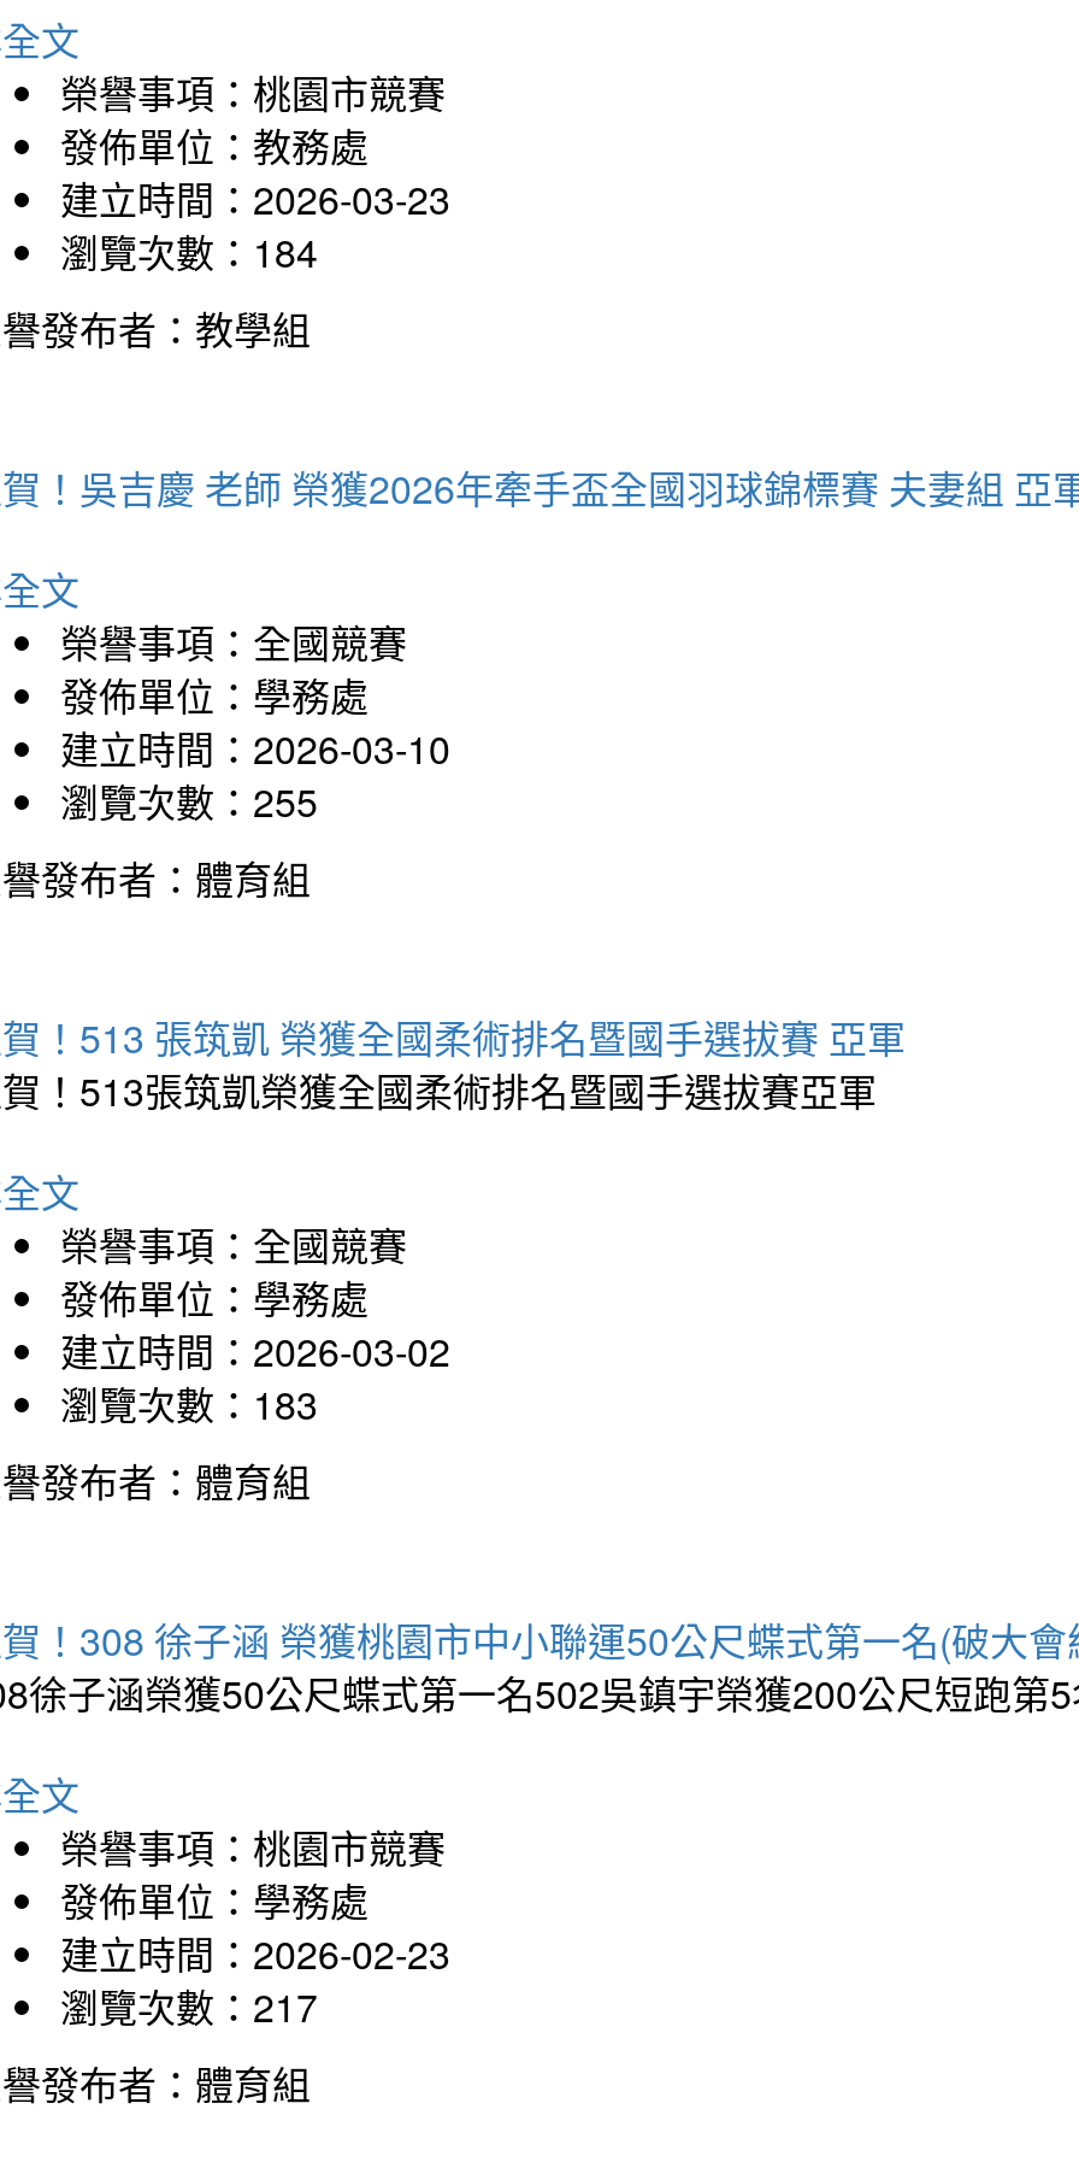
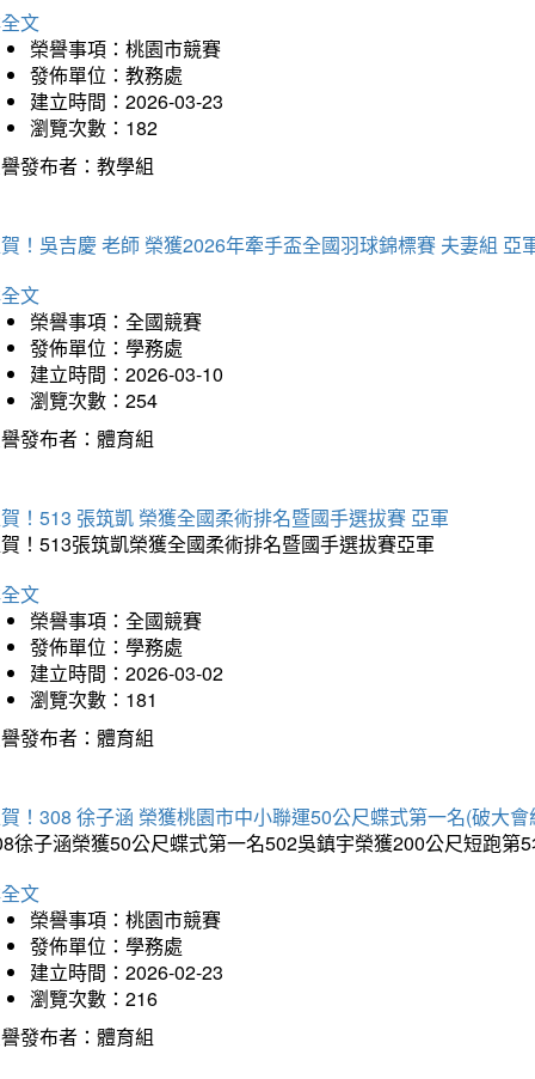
[60,224,318,280] 瀏覽次數：184 -> [30,114,158,141] 瀏覽次數：182
[60,774,318,829] 瀏覽次數：255 -> [30,386,158,414] 瀏覽次數：254
[60,1376,318,1432] 瀏覽次數：183 -> [30,685,158,713] 瀏覽次數：181
[60,1979,318,2034] 瀏覽次數：217 -> [30,984,158,1012] 瀏覽次數：216

